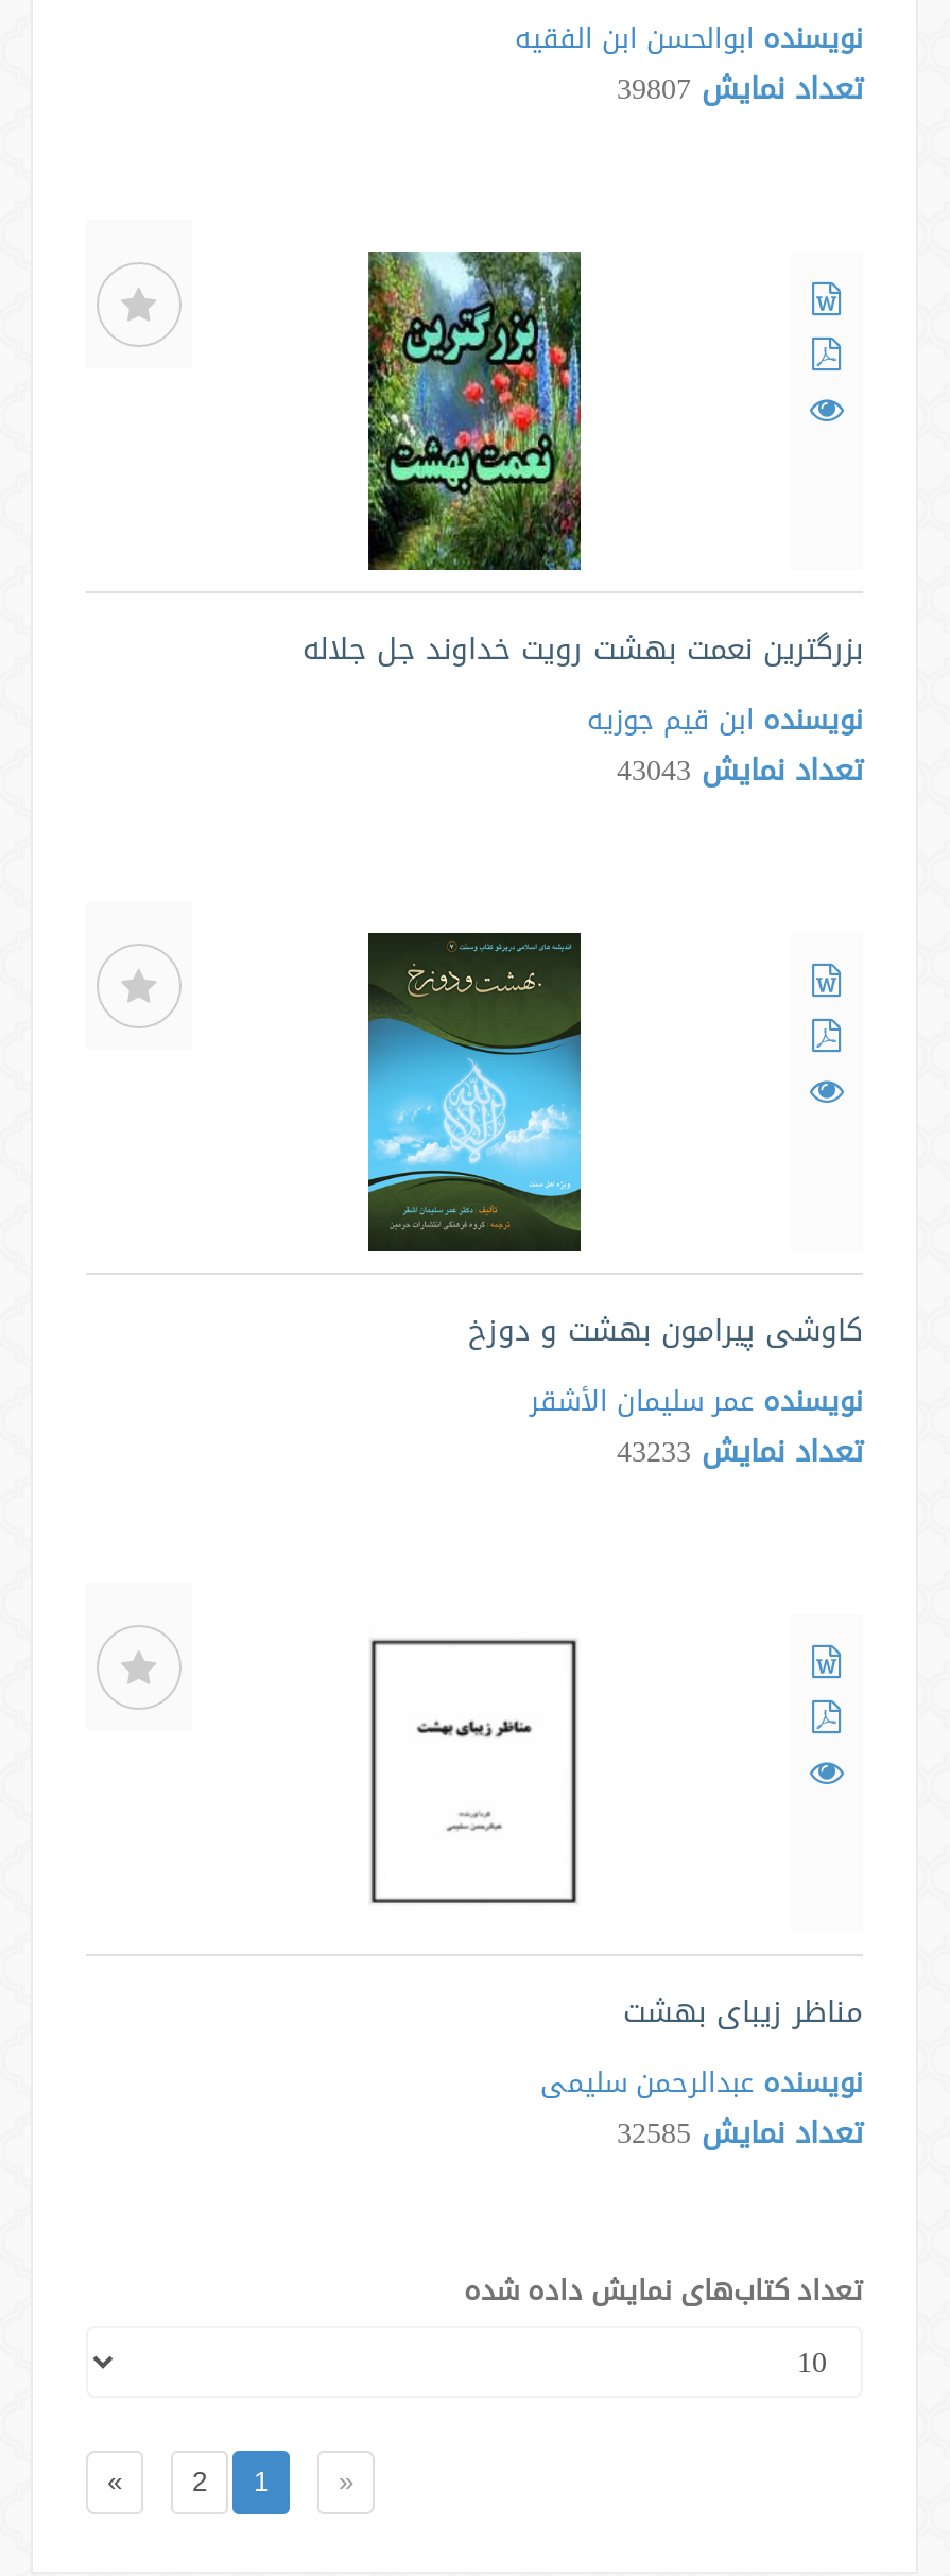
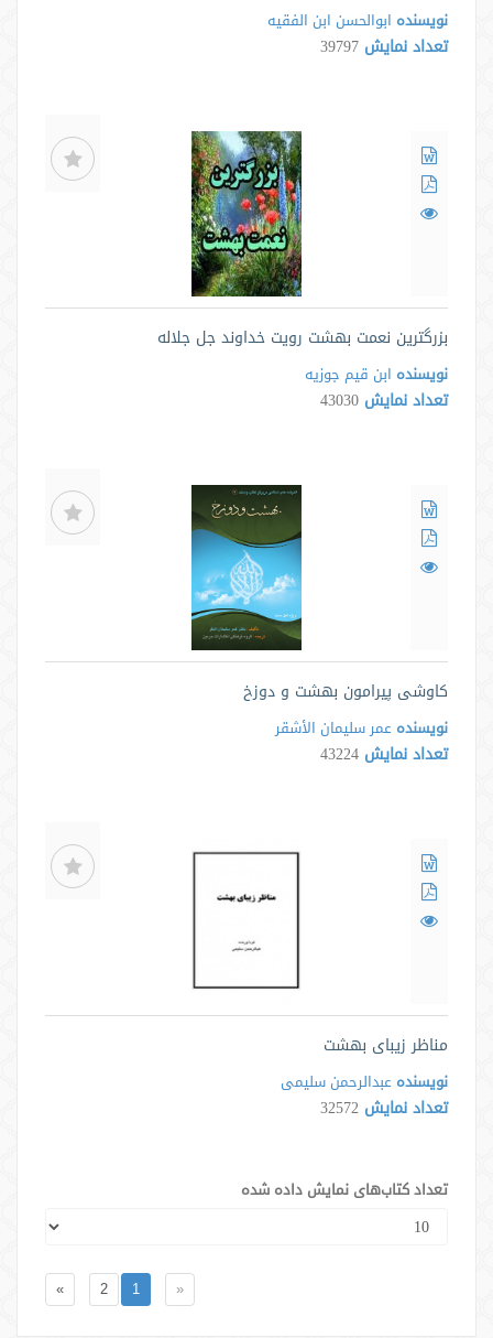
[617,60,863,116] تعداد نمایش 39807 -> [320,32,448,61] تعداد نمایش 39797
[617,742,863,797] تعداد نمایش 43043 -> [320,386,448,414] تعداد نمایش 43030
[617,1423,863,1479] تعداد نمایش 43233 -> [320,740,448,768] تعداد نمایش 43224
[617,2105,863,2160] تعداد نمایش 32585 -> [320,1093,448,1122] تعداد نمایش 32572

